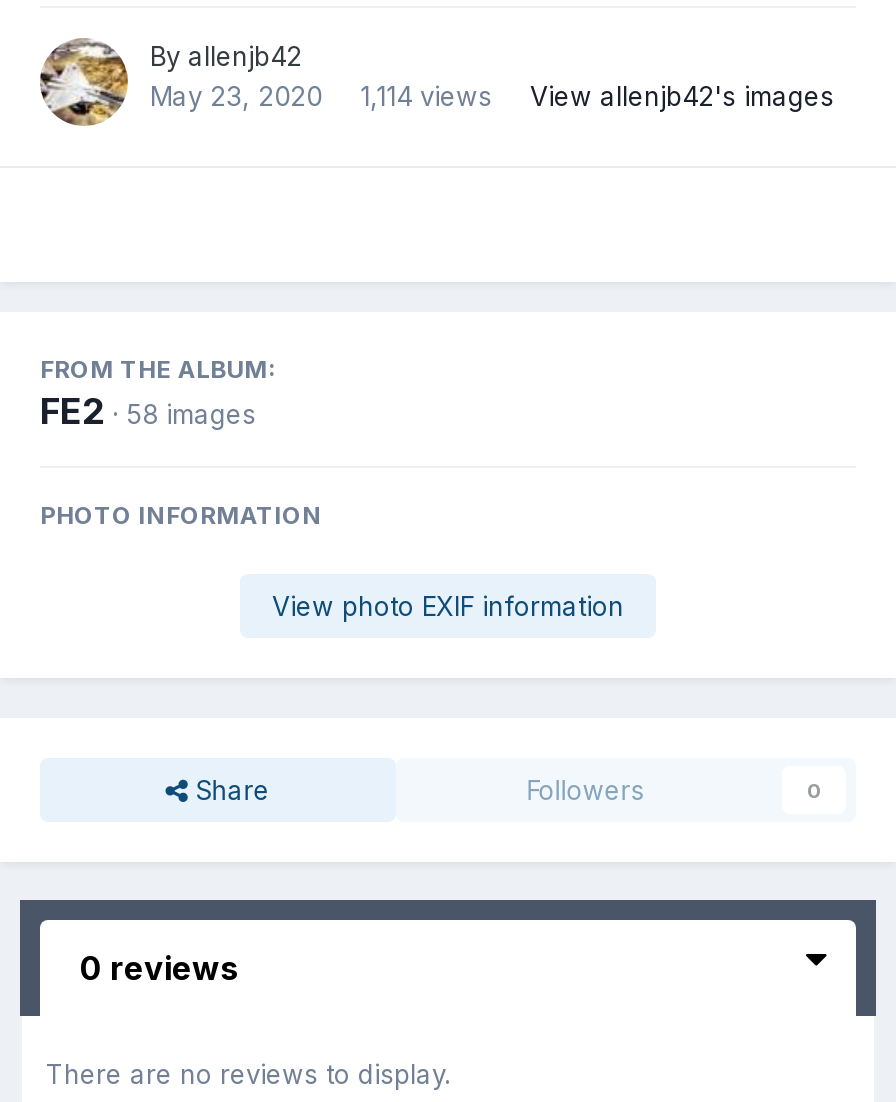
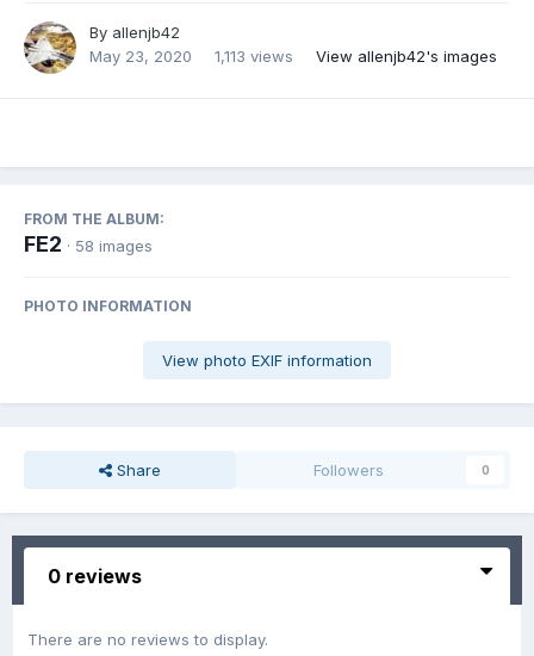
[150,80,834,112] May 23, 2020 1,114 views View allenjb42's images -> [89,47,497,66] May 23, 2020 1,113 views View allenjb42's images

